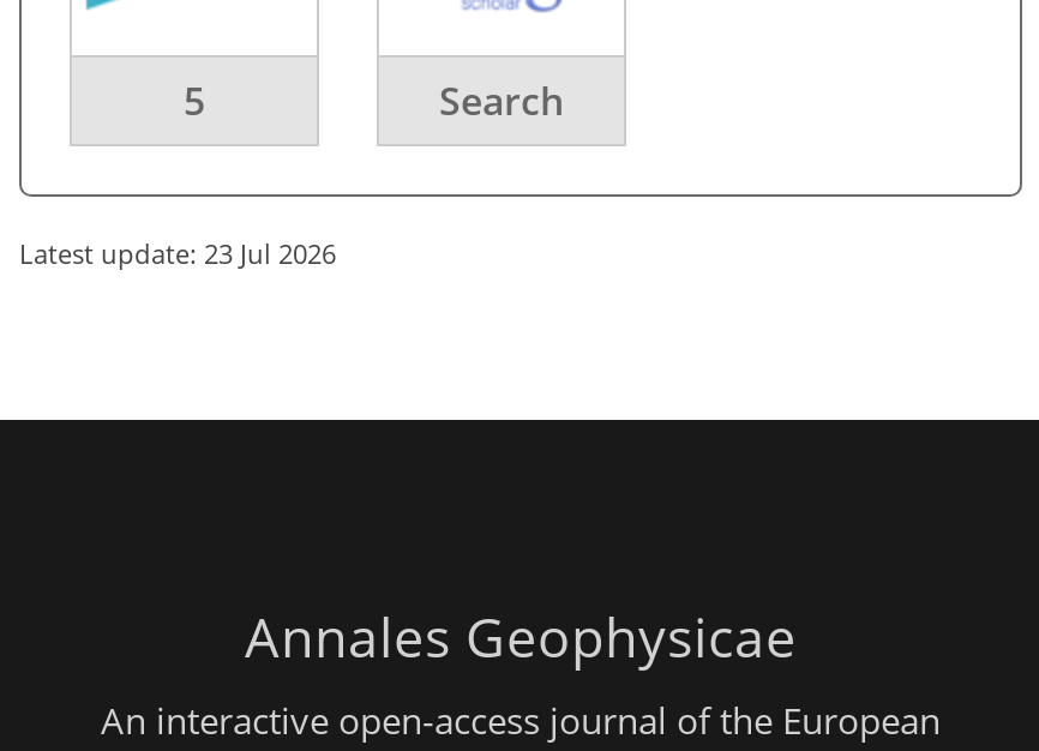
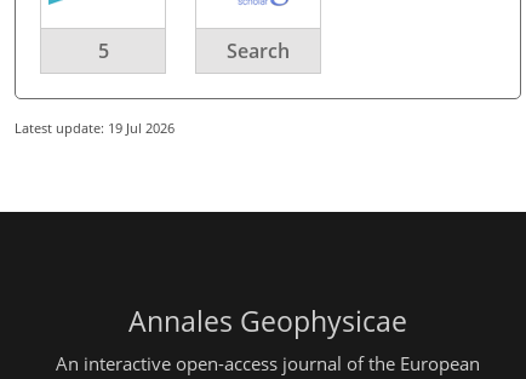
[19,235,336,271] Latest update: 23 Jul 2026 -> [15,118,175,137] Latest update: 19 Jul 2026

